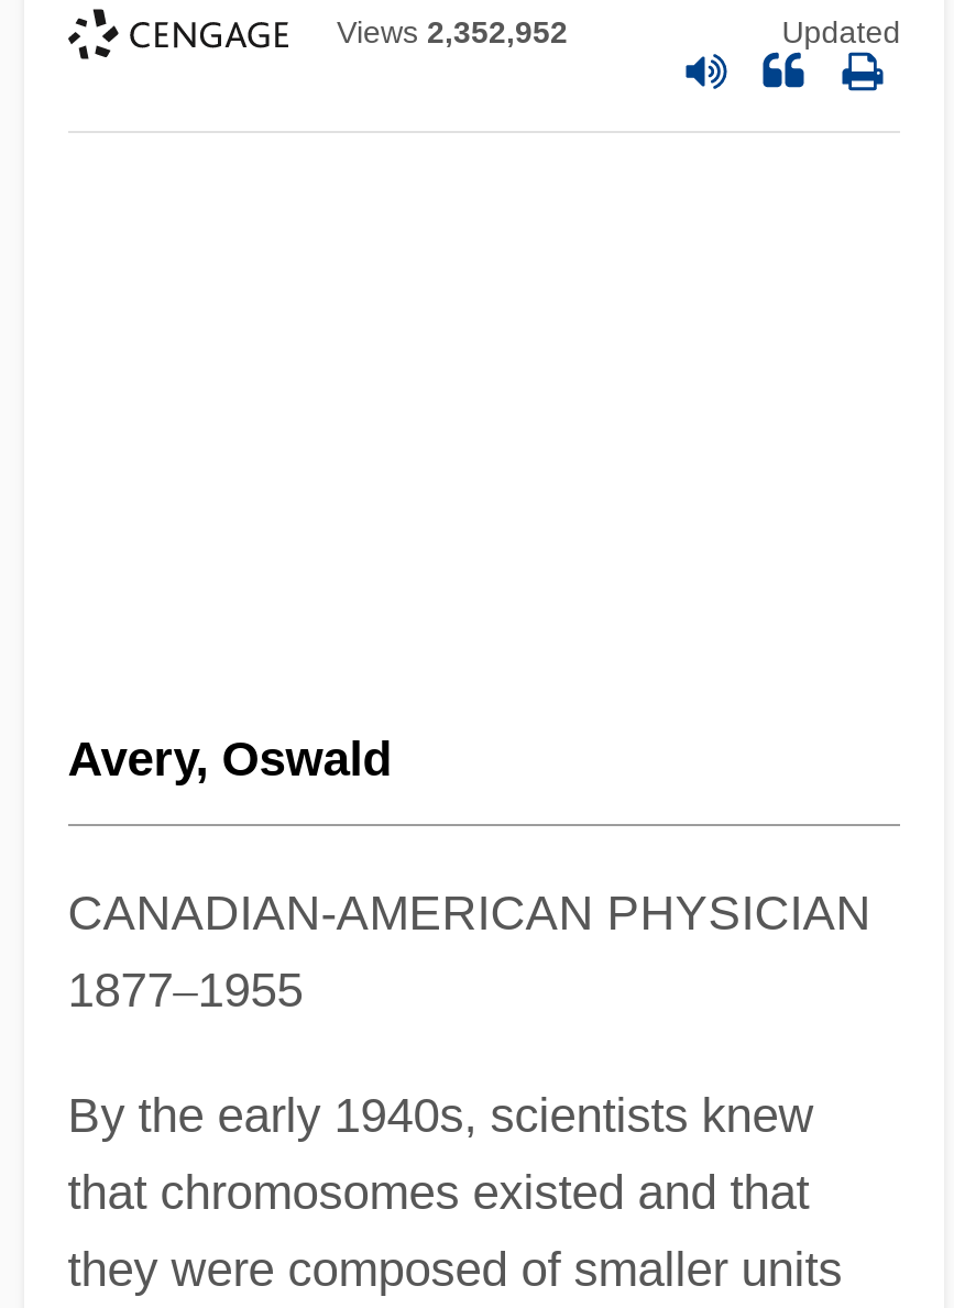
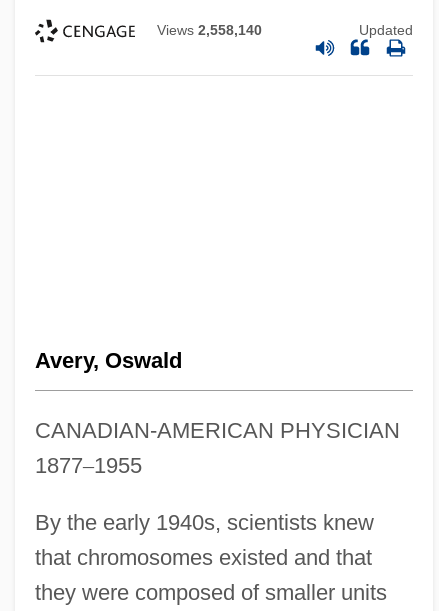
[337,15,568,51] Views 2,352,952 -> [157,22,262,38] Views 2,558,140

